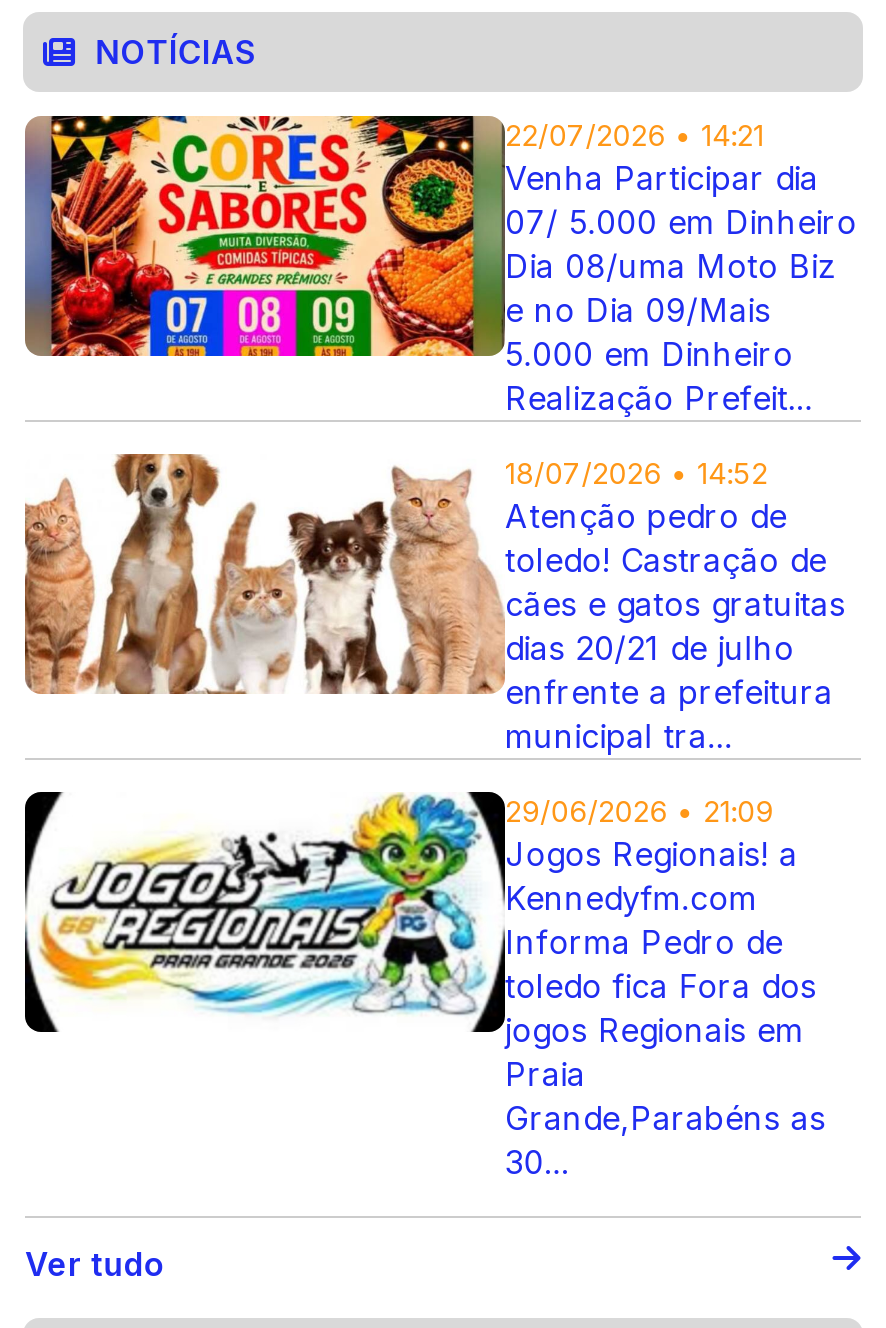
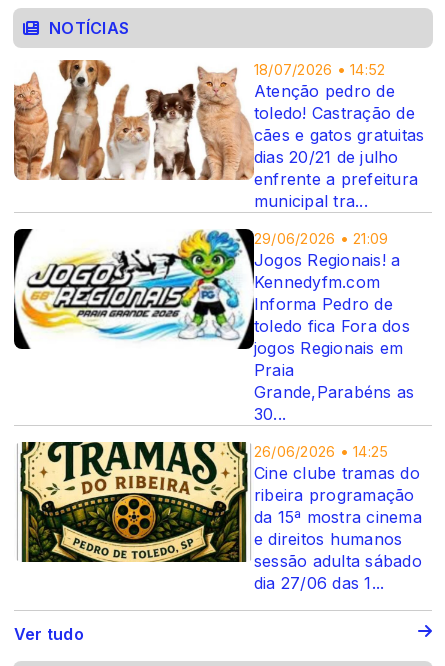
[23,114,857,418] [image] | 22/07/2026 • 14:21 | Venha Participar dia | 07/ 5.000 em Dinheiro | Dia 08/uma Moto Biz | e no Dia 09/Mais | 5.000 em Dinheiro | Realização Prefeit... -> none
moved [21,450,846,1182] -> [12,58,424,424]: [image] | 18/07/2026 • 14:52 | Atenção pedro de | ... | Grande,Parabéns as | 30...
none -> [17,441,422,593] [image] | 26/06/2026 • 14:25 | Cine clube tramas do | ribeira programação | da 15ª mostra cinema | e direitos humanos | sessão adulta sábado | dia 27/06 das 1...

